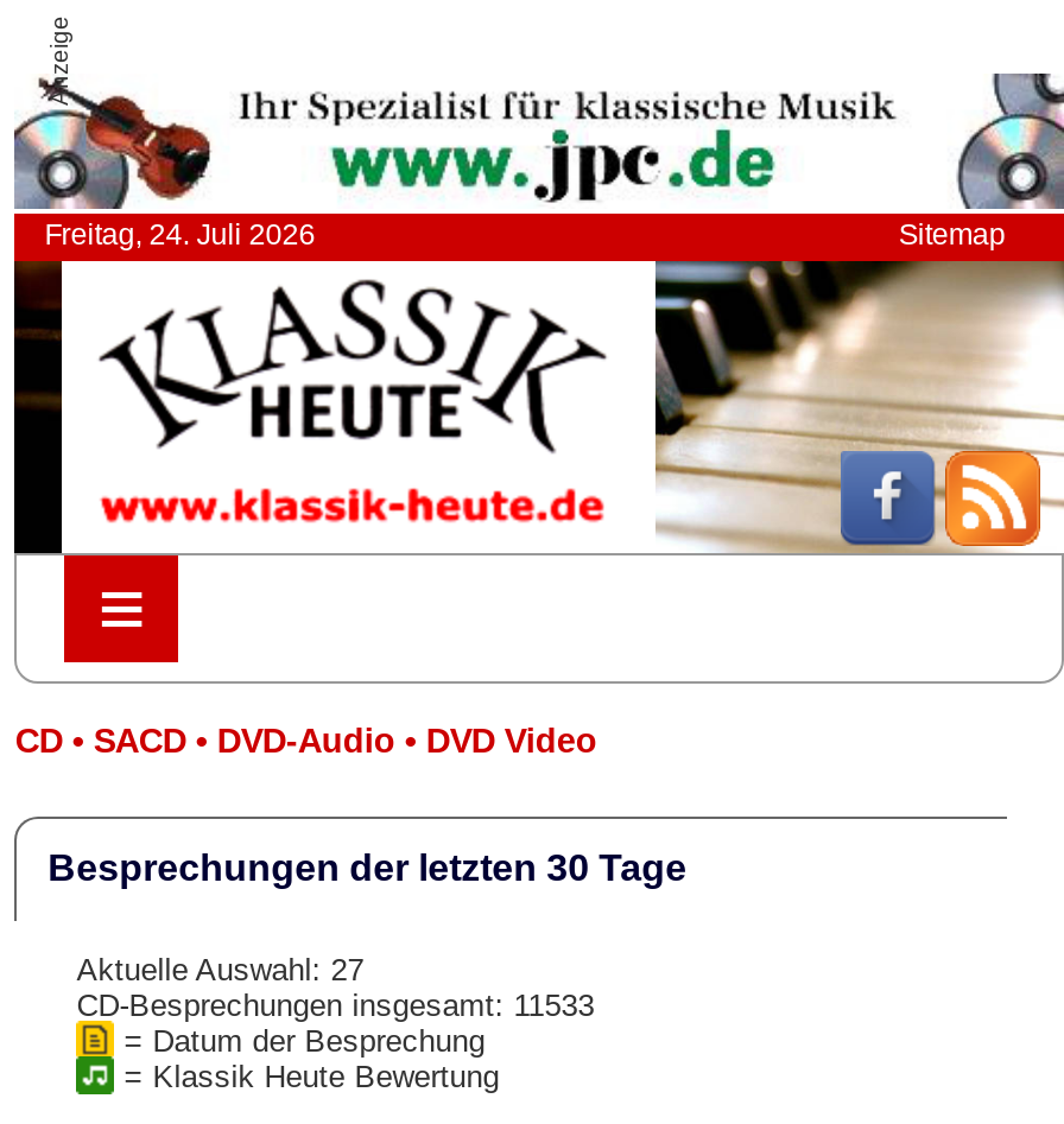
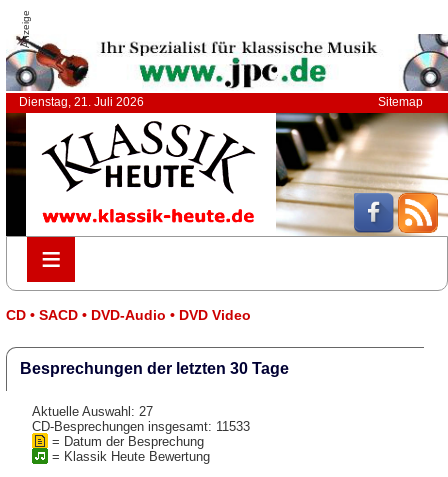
[44,219,315,252] Freitag, 24. Juli 2026 -> [19,95,144,109] Dienstag, 21. Juli 2026

